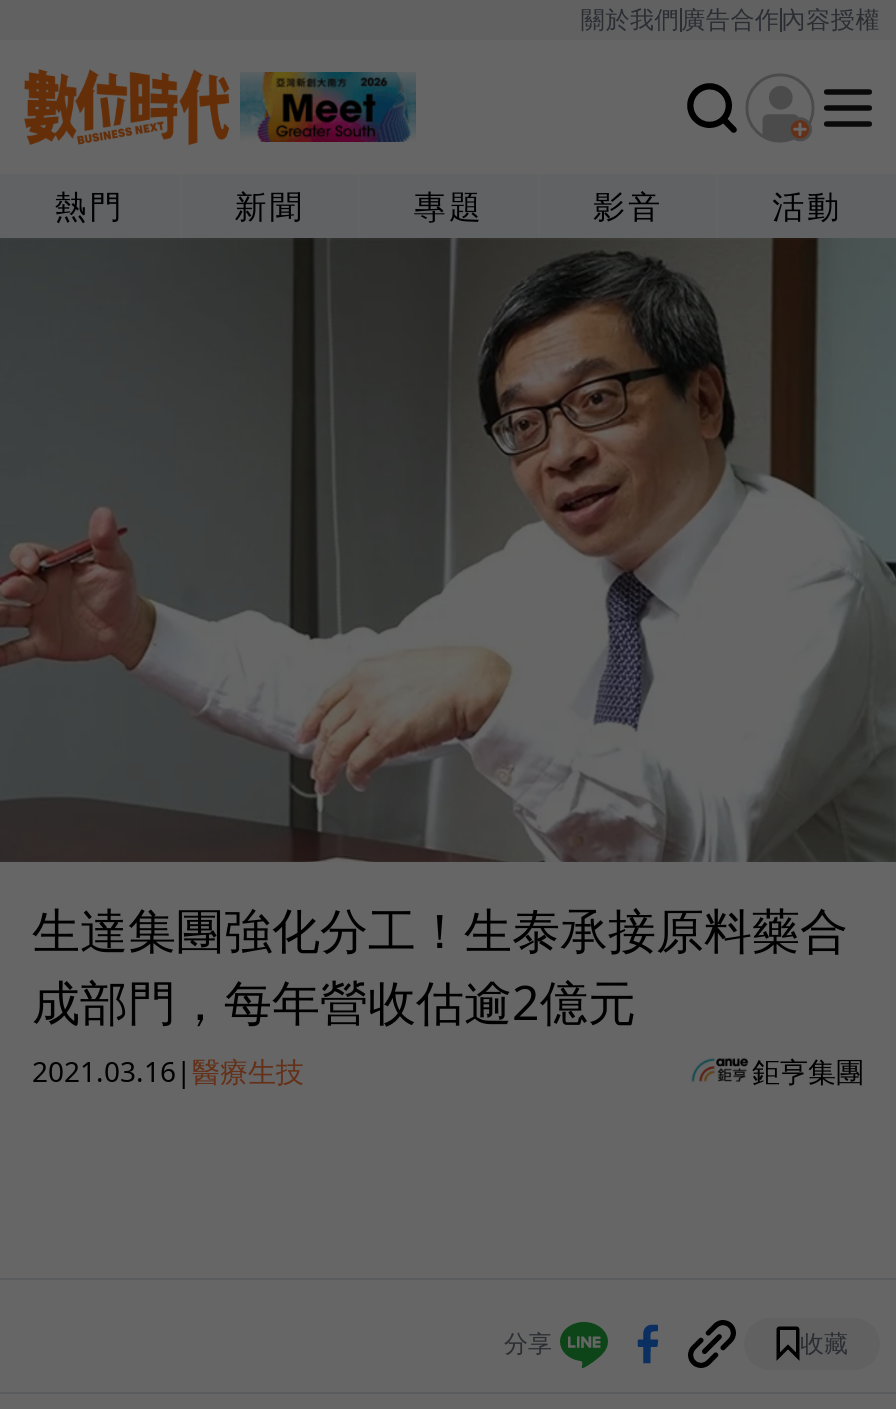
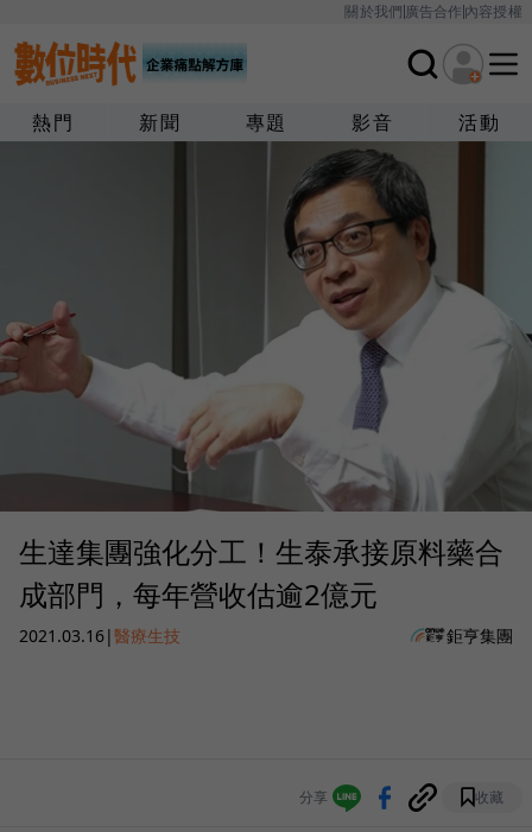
[248,70,412,144] [image] -> [146,43,243,84] [image]

